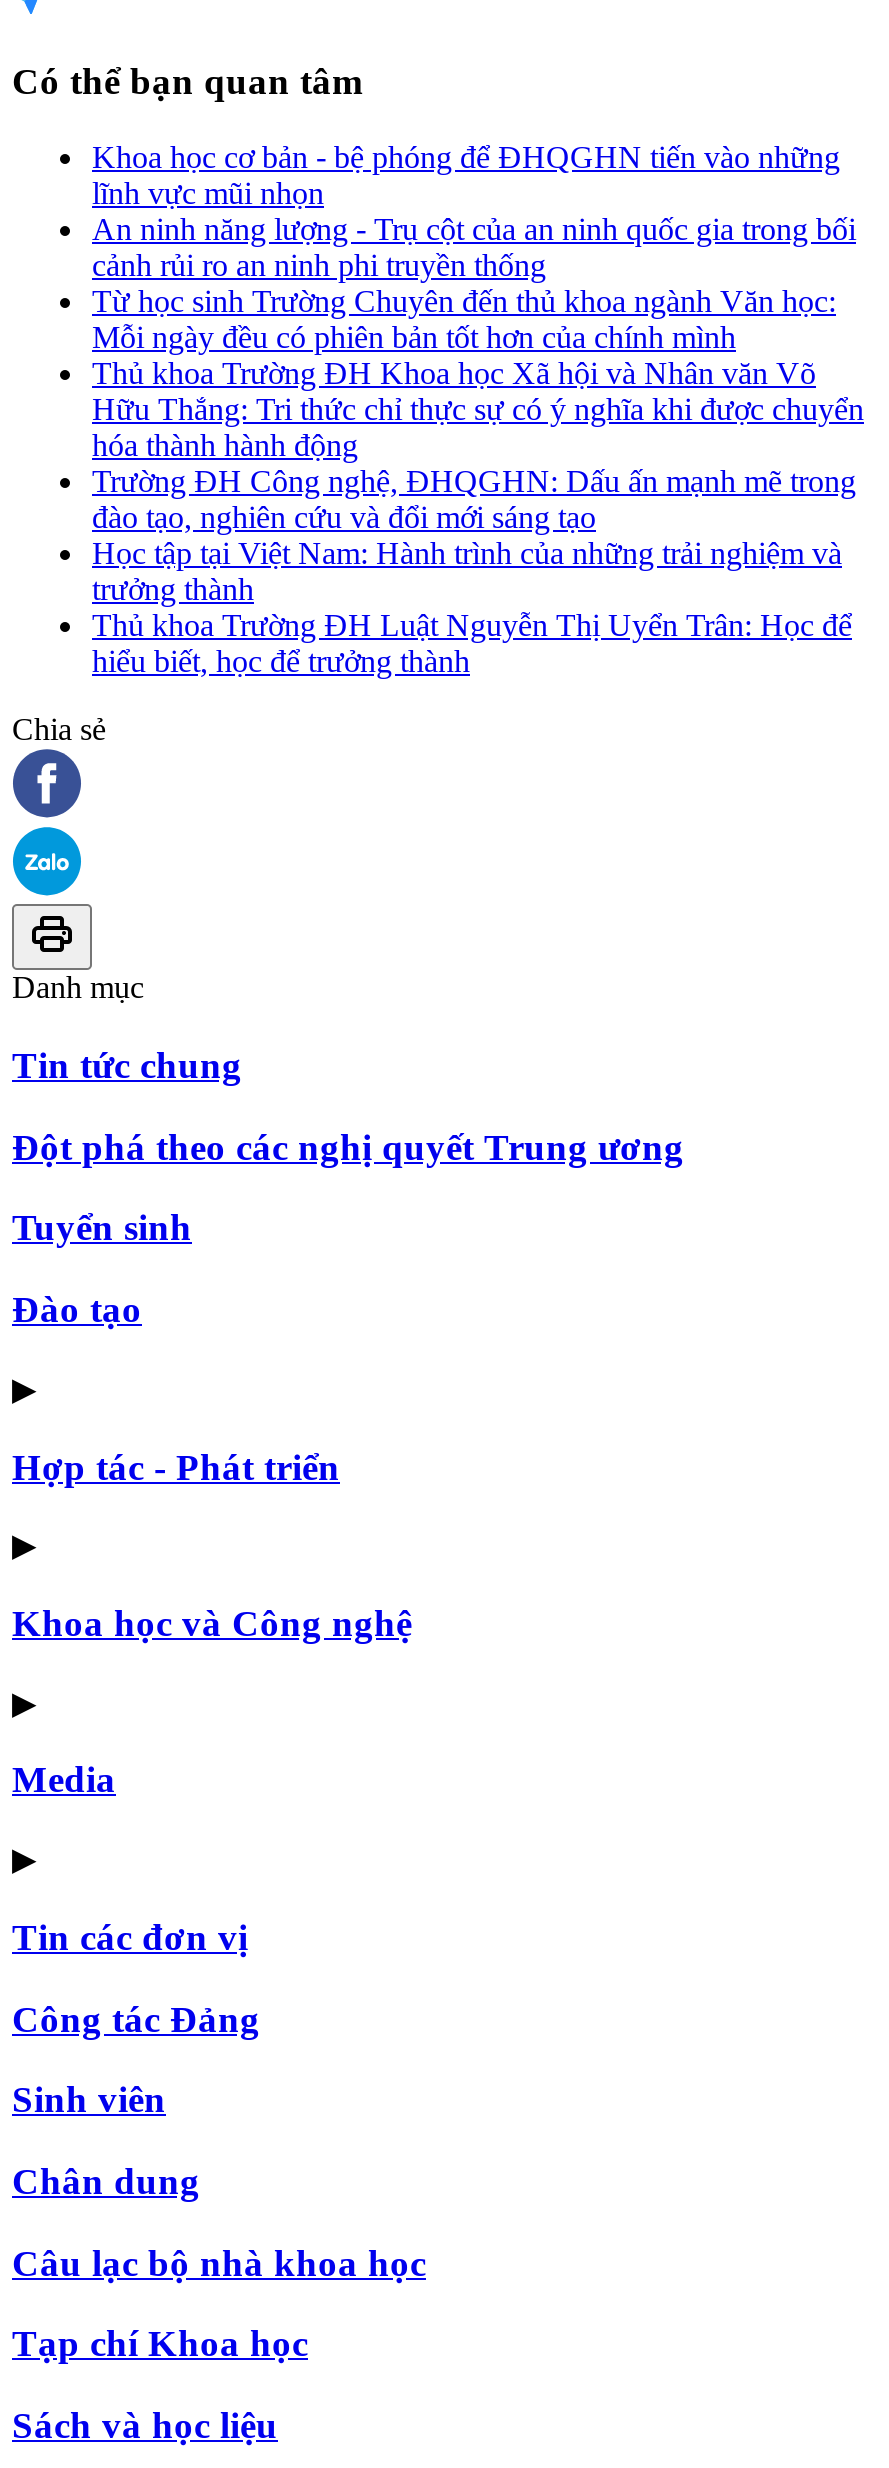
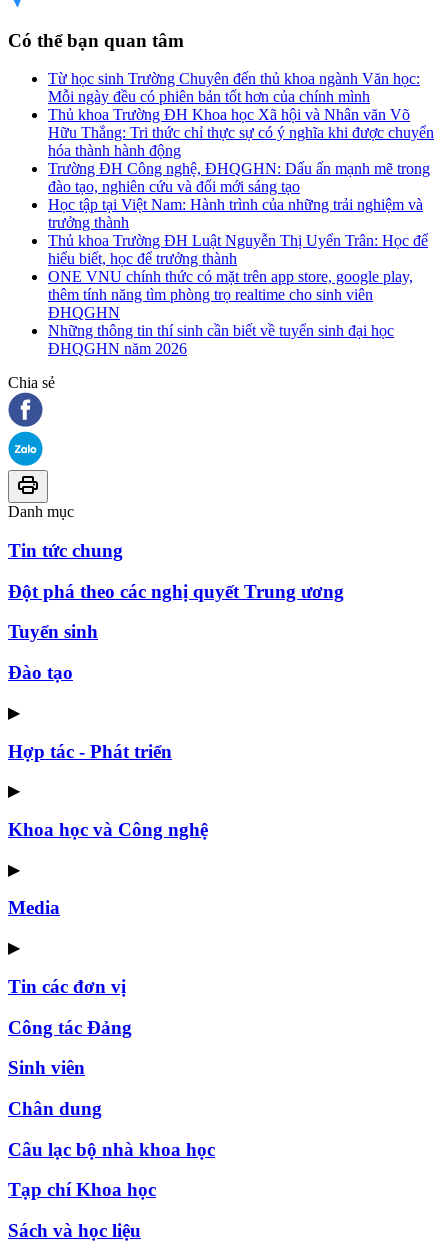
[92,140,856,282] Khoa học cơ bản - bệ phóng để ĐHQGHN tiến vào những | lĩnh vực mũi nhọn | An ninh năng lượng - Trụ cột của an ninh quốc gia trong bối | cảnh rủi ro an ninh phi truyền thống -> none
moved [92,284,864,678] -> [48,70,434,267]: Từ học sinh Trường Chuyên đến thủ khoa ngành Văn học: | Mỗi ngày đều có phiên bản tốt hơn của chính mình | Thủ khoa Trường ĐH Khoa học Xã hội và Nhân văn Võ | ... | Thủ khoa Trường ĐH Luật Nguyễn Thị Uyển Trân: Học để | hiểu biết, học để trưởng thành
none -> [48,268,413,357] ONE VNU chính thức có mặt trên app store, google play, | thêm tính năng tìm phòng trọ realtime cho sinh viên | ĐHQGHN | Những thông tin thí sinh cần biết về tuyển sinh đại học | ĐHQGHN năm 2026

